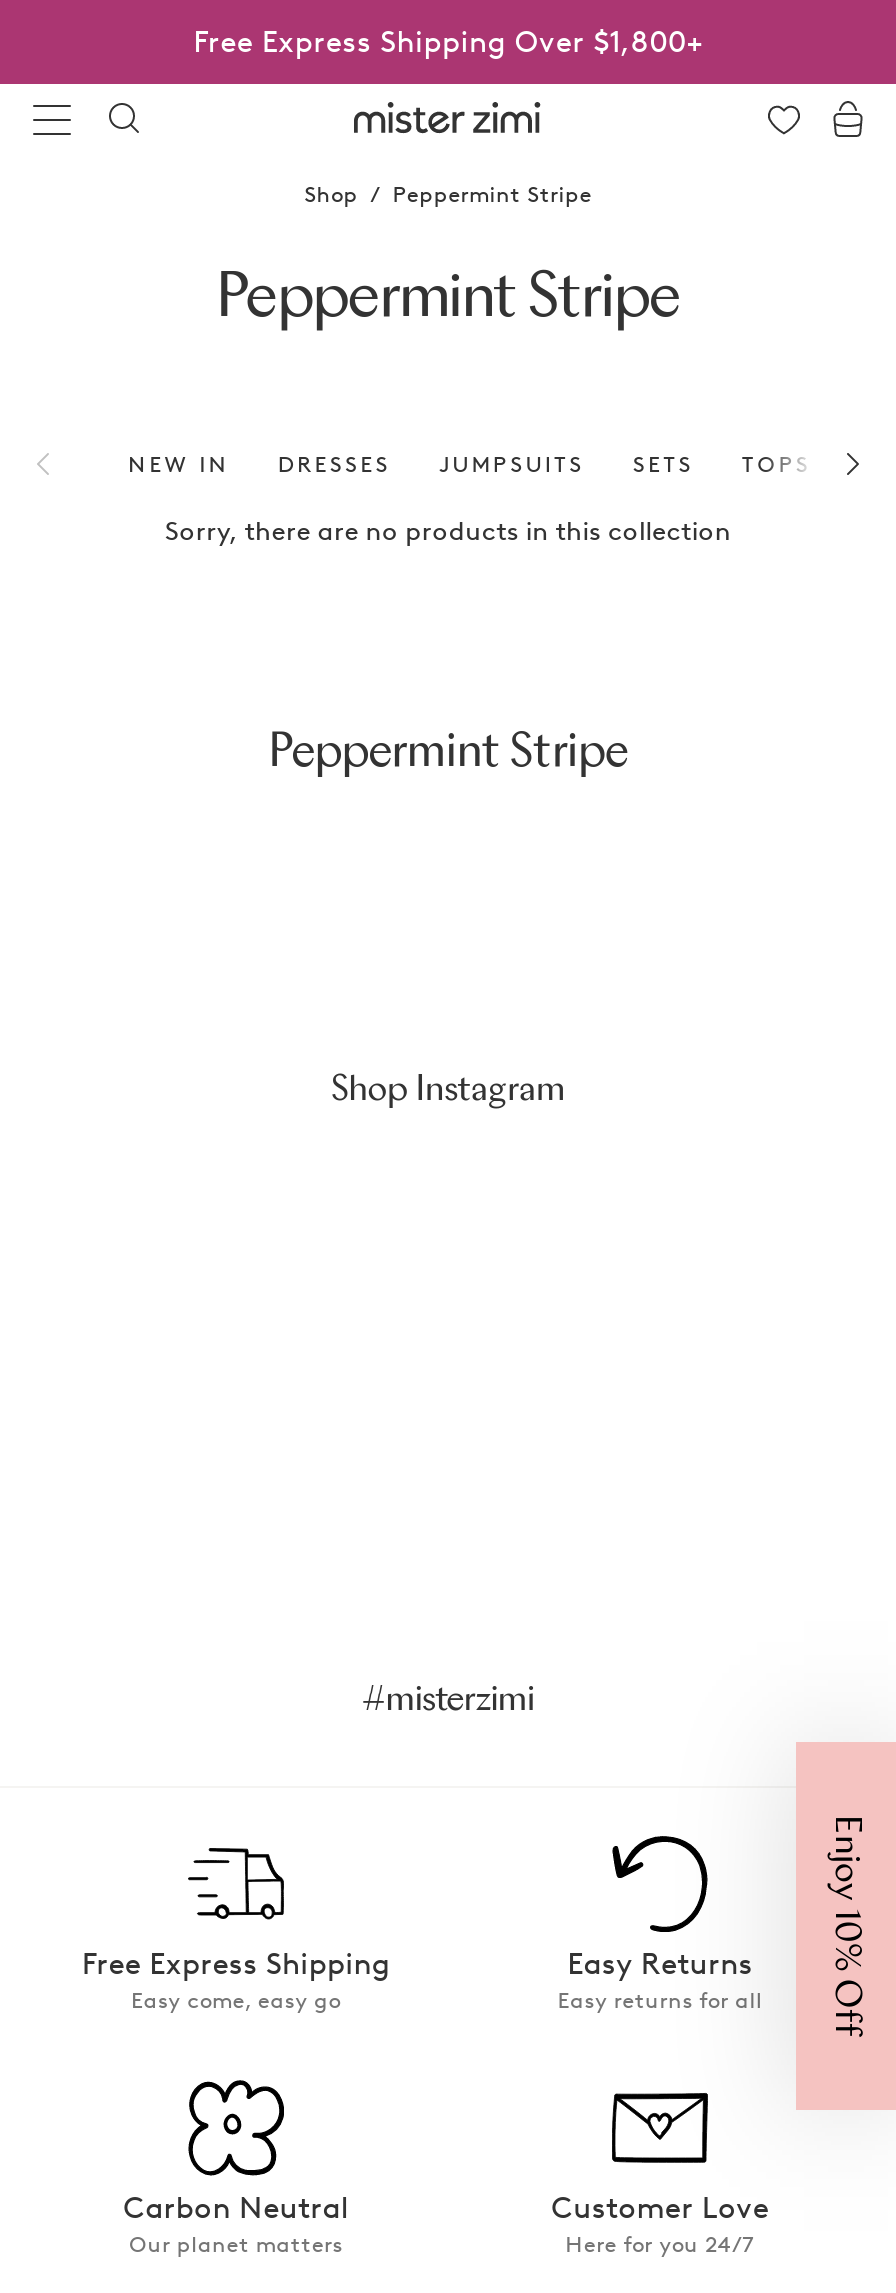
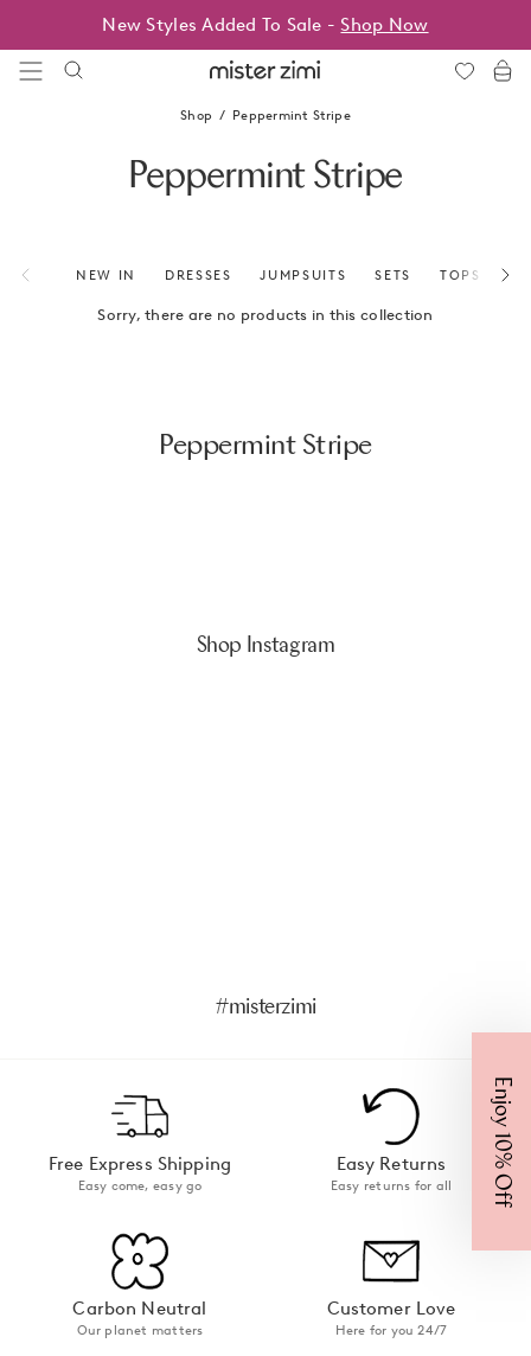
[193,24,703,60] Free Express Shipping Over $1,800+ -> [102,14,429,36] New Styles Added To Sale - Shop Now

